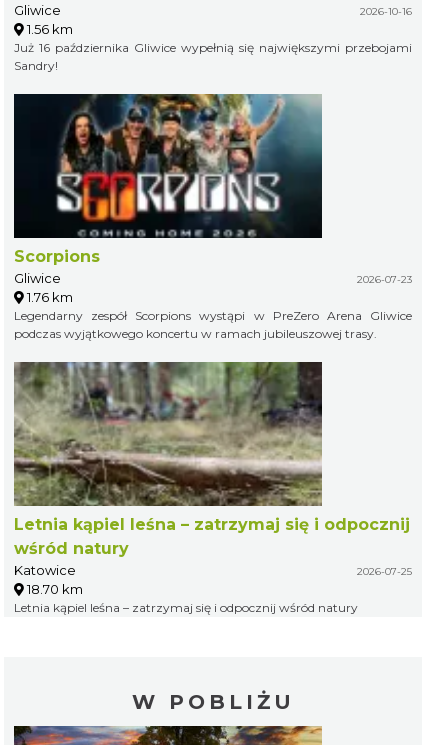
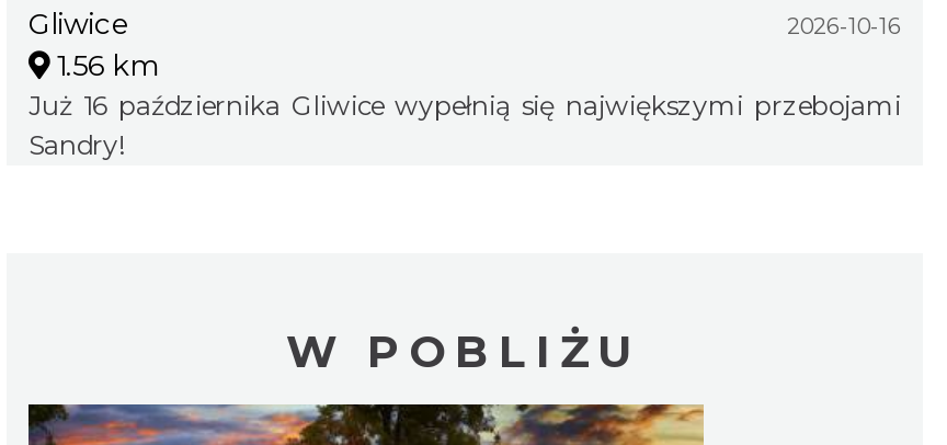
[13,93,412,341] [image] | Scorpions | Gliwice | 2026-07-23 | 1.76 km | Legendarny zespół Scorpions wystąpi w PreZero Arena Gliwice | podczas wyjątkowego koncertu w ramach jubileuszowej trasy. -> none
[14,361,412,615] [image] | Letnia kąpiel leśna – zatrzymaj się i odpocznij | wśród natury | Katowice | 2026-07-25 | 18.70 km | Letnia kąpiel leśna – zatrzymaj się i odpocznij wśród natury -> none

